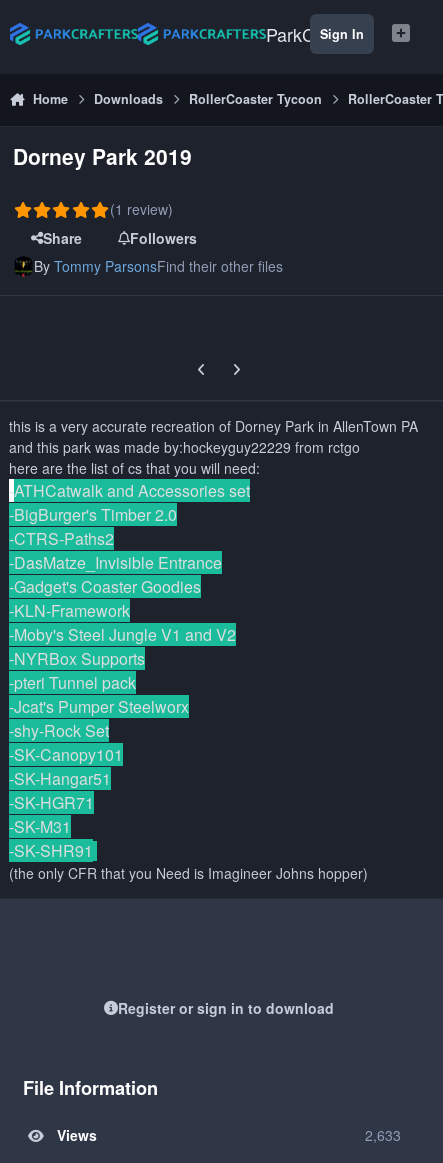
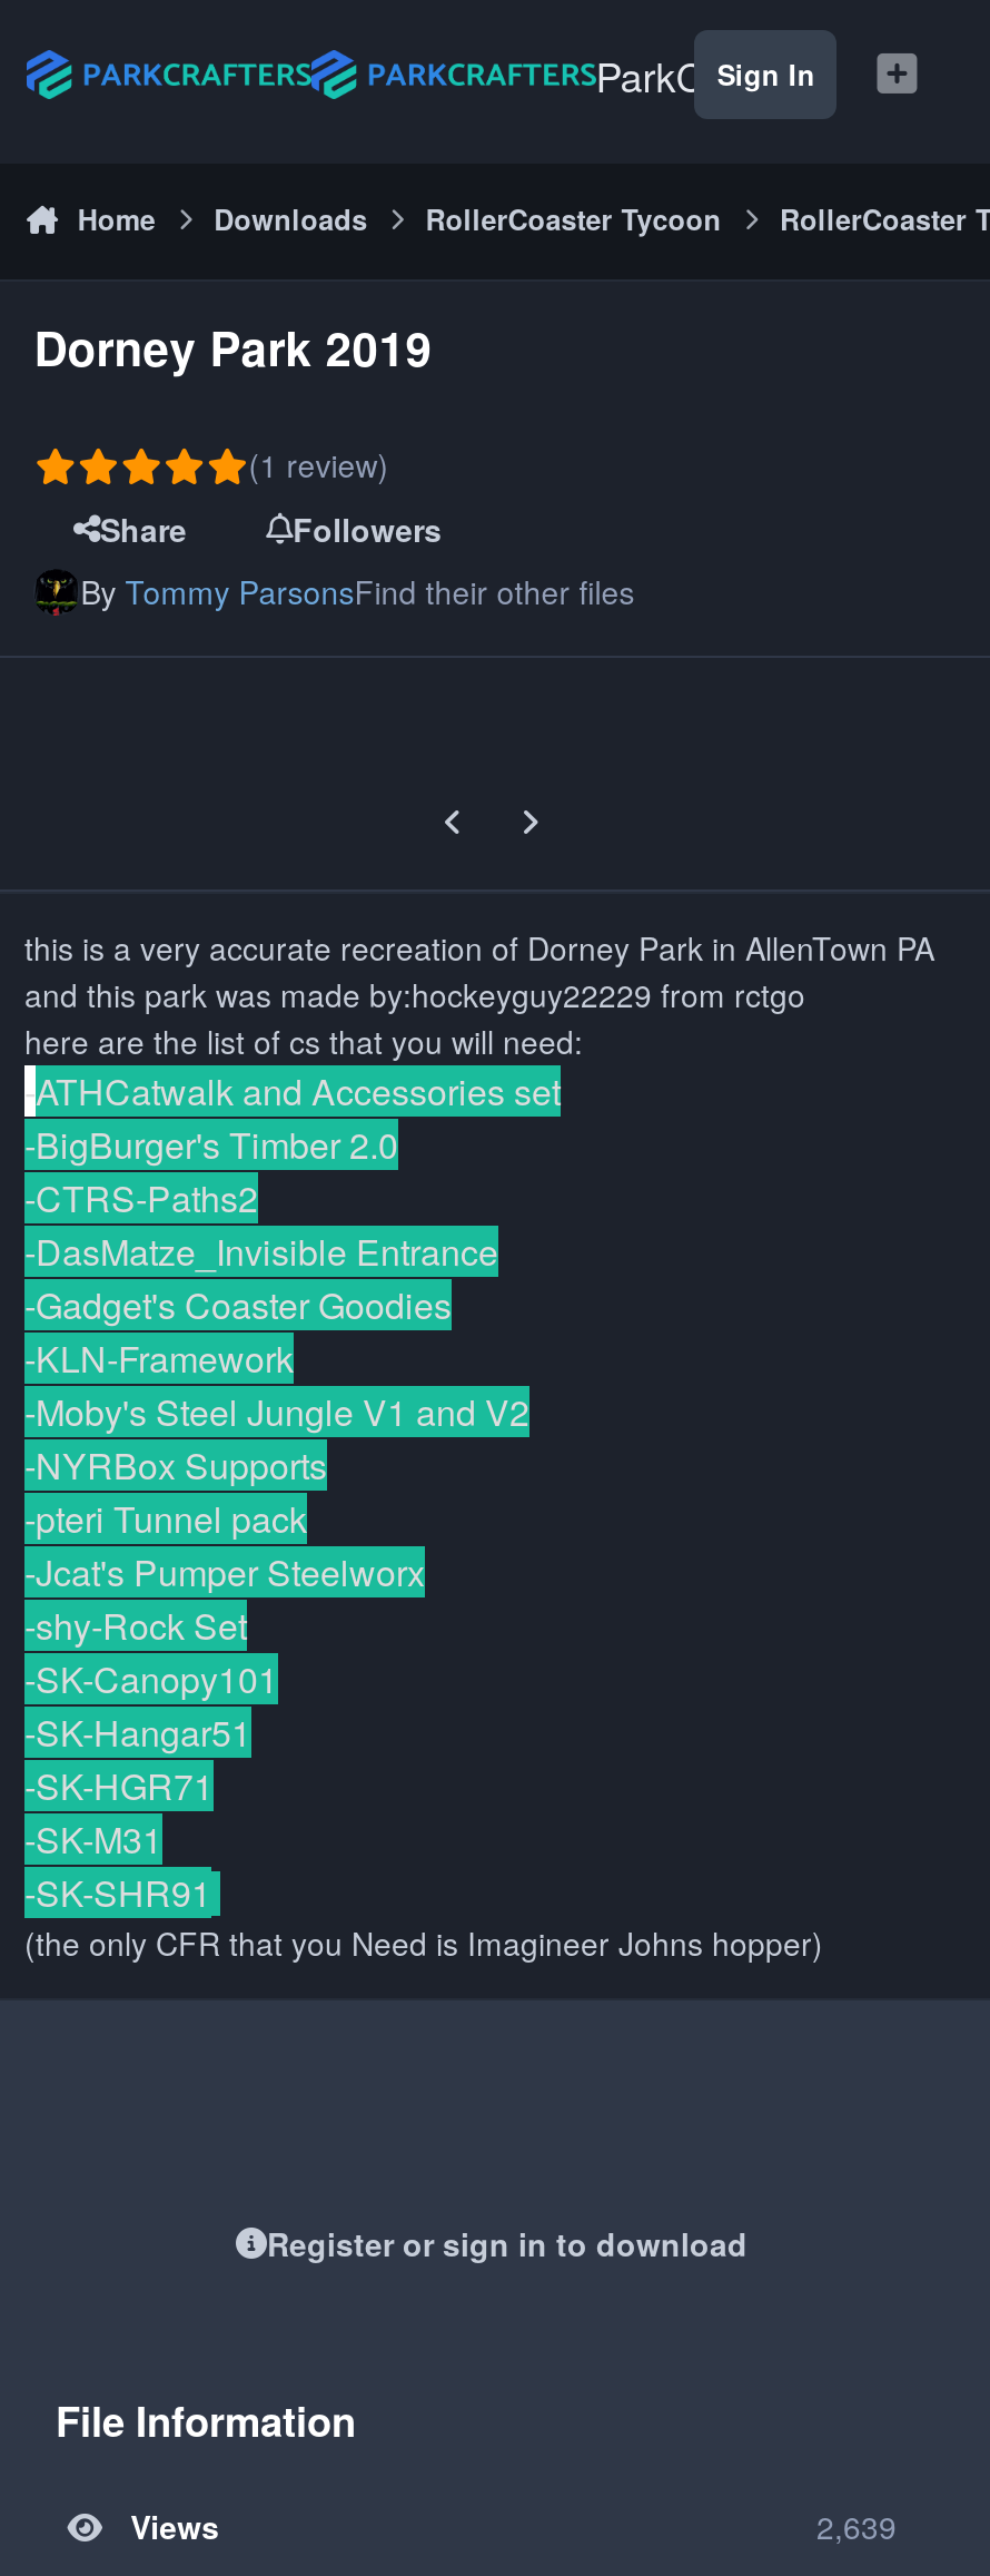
[365,1125,401,1145] 2,633 -> [816,2503,897,2548] 2,639

